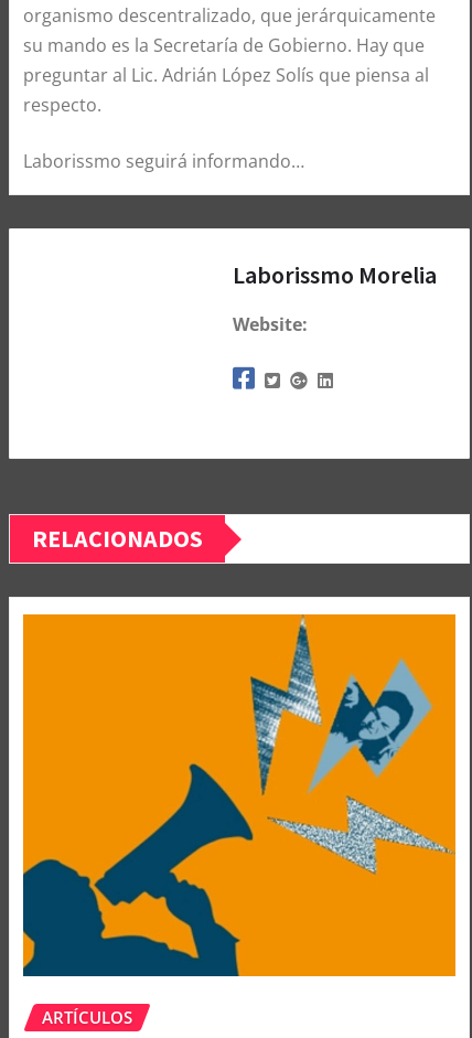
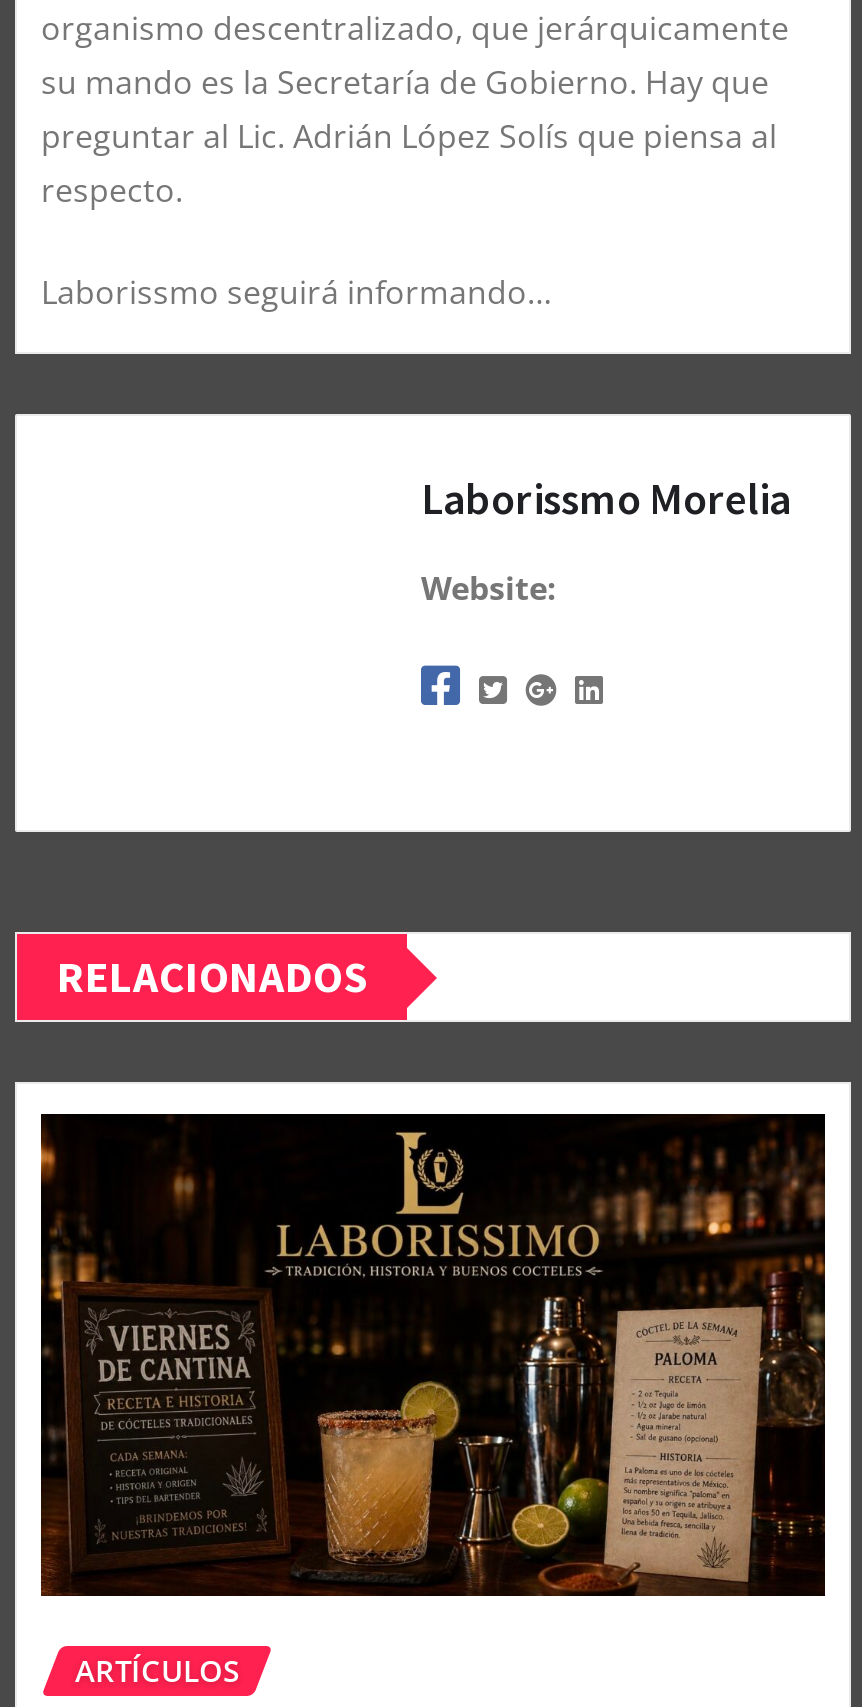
[22,613,457,977] [image] -> [39,1112,827,1598] [image]

